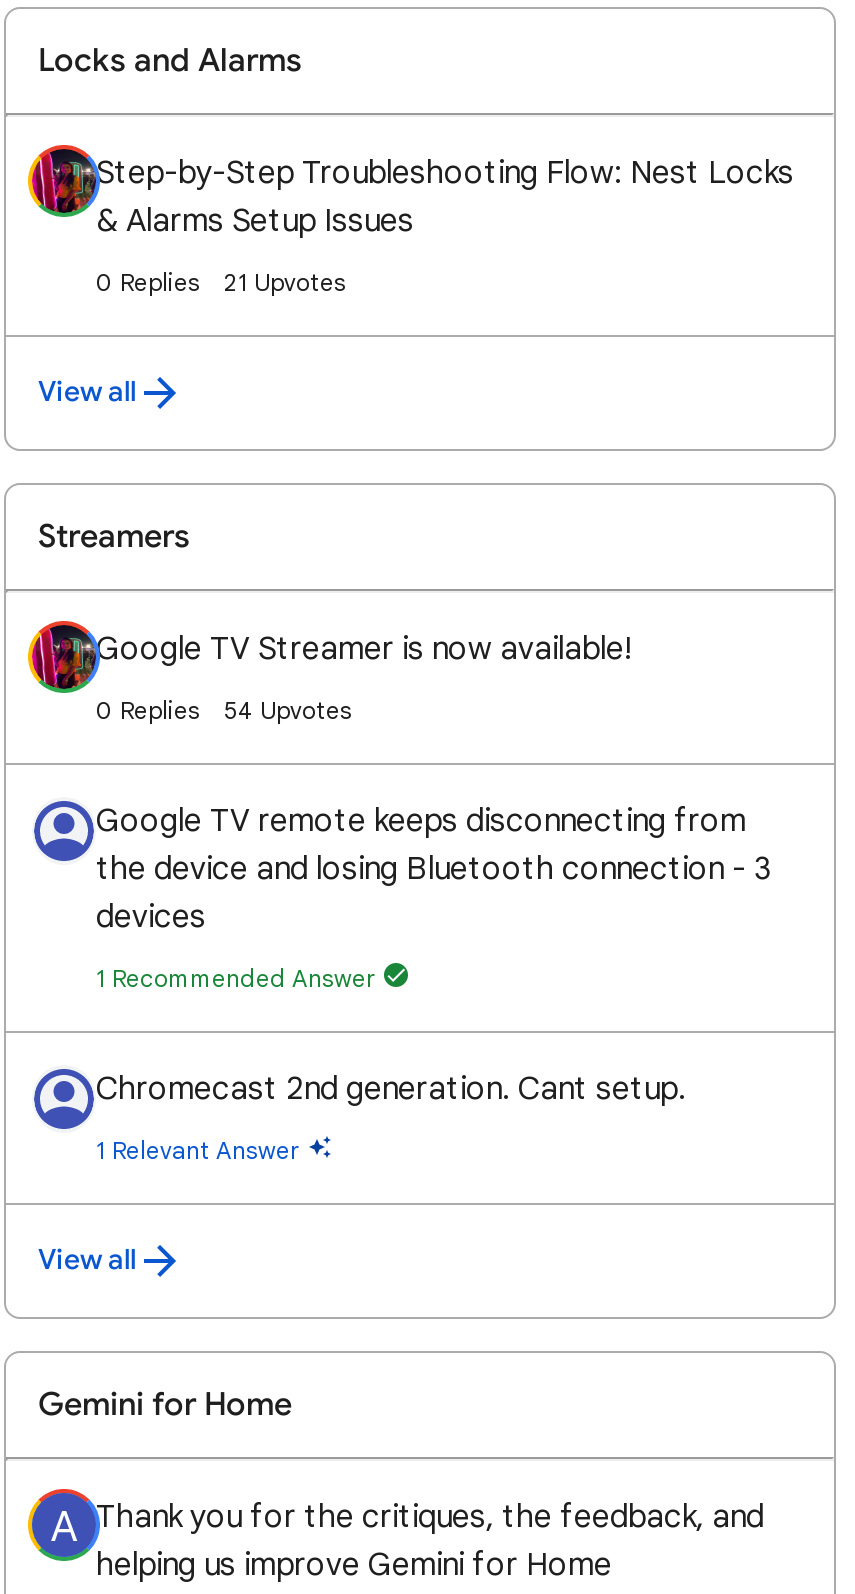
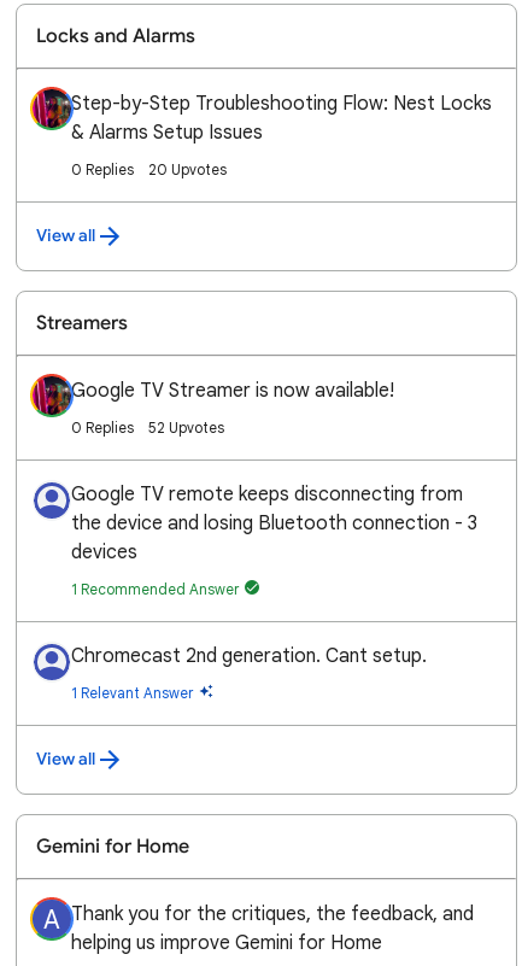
[224,267,346,297] 21 Upvotes -> [148,160,227,178] 20 Upvotes
[224,695,352,725] 54 Upvotes -> [148,418,224,437] 52 Upvotes

